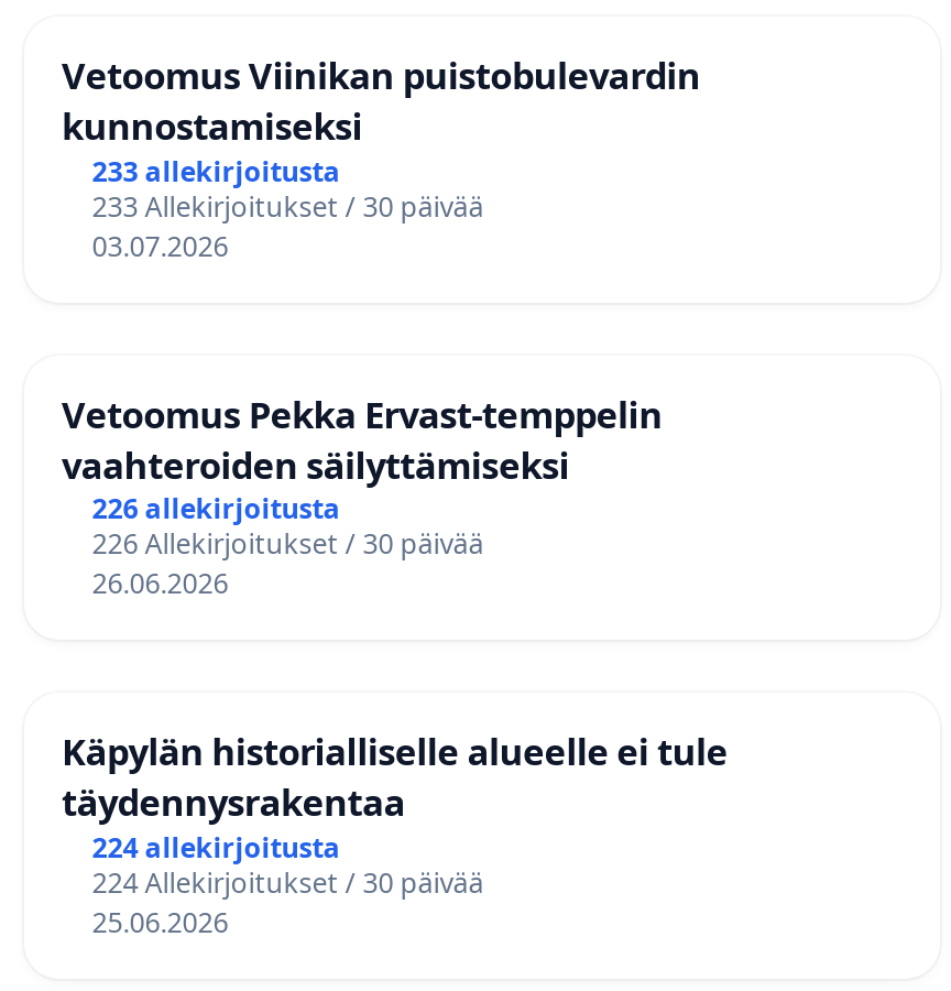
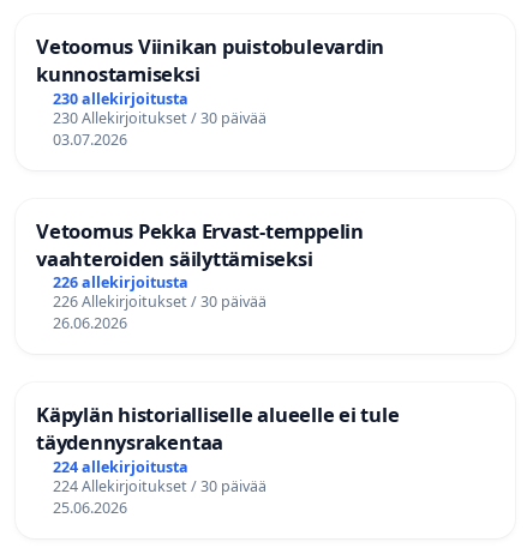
[92,152,341,190] 233 allekirjoitusta -> [53,88,188,109] 230 allekirjoitusta
[92,187,484,225] 233 Allekirjoitukset / 30 päivää -> [53,107,266,128] 230 Allekirjoitukset / 30 päivää

